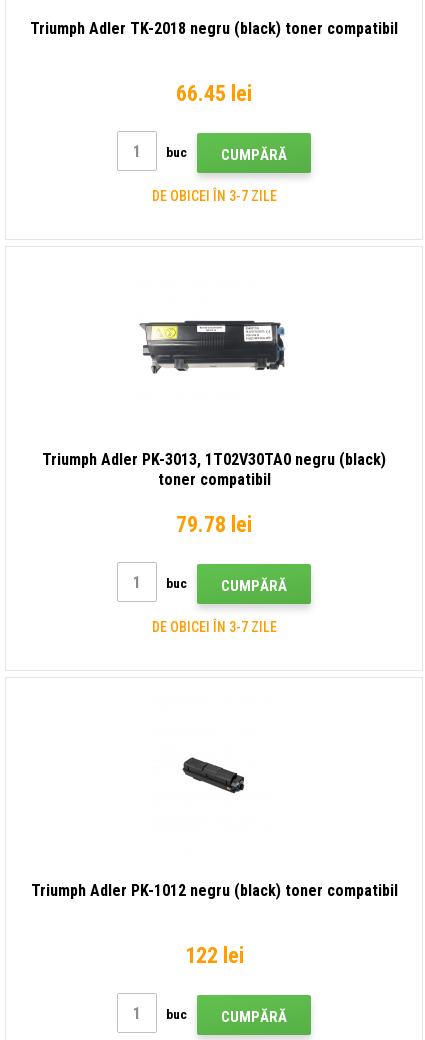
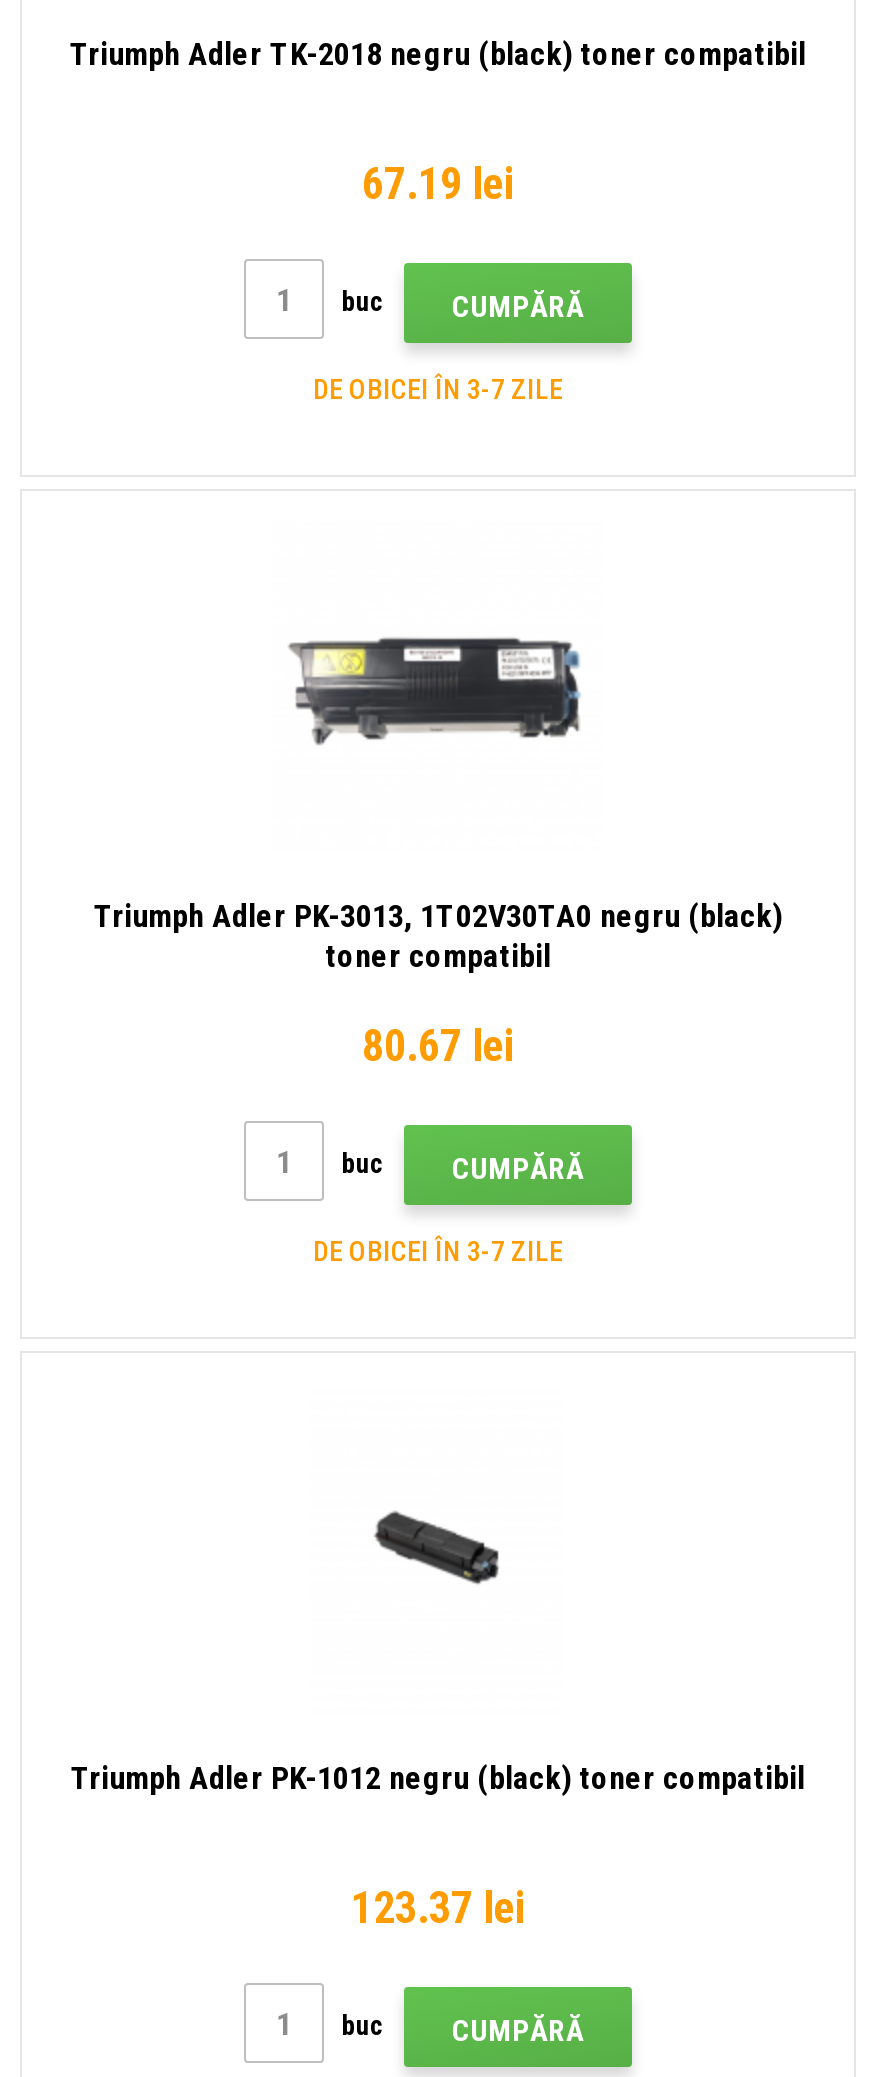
[176,81,252,106] 66.45 lei -> [362,159,514,209] 67.19 lei
[176,512,252,537] 79.78 lei -> [362,1021,514,1071] 80.67 lei
[184,943,243,968] 122 lei -> [351,1883,525,1933] 123.37 lei

